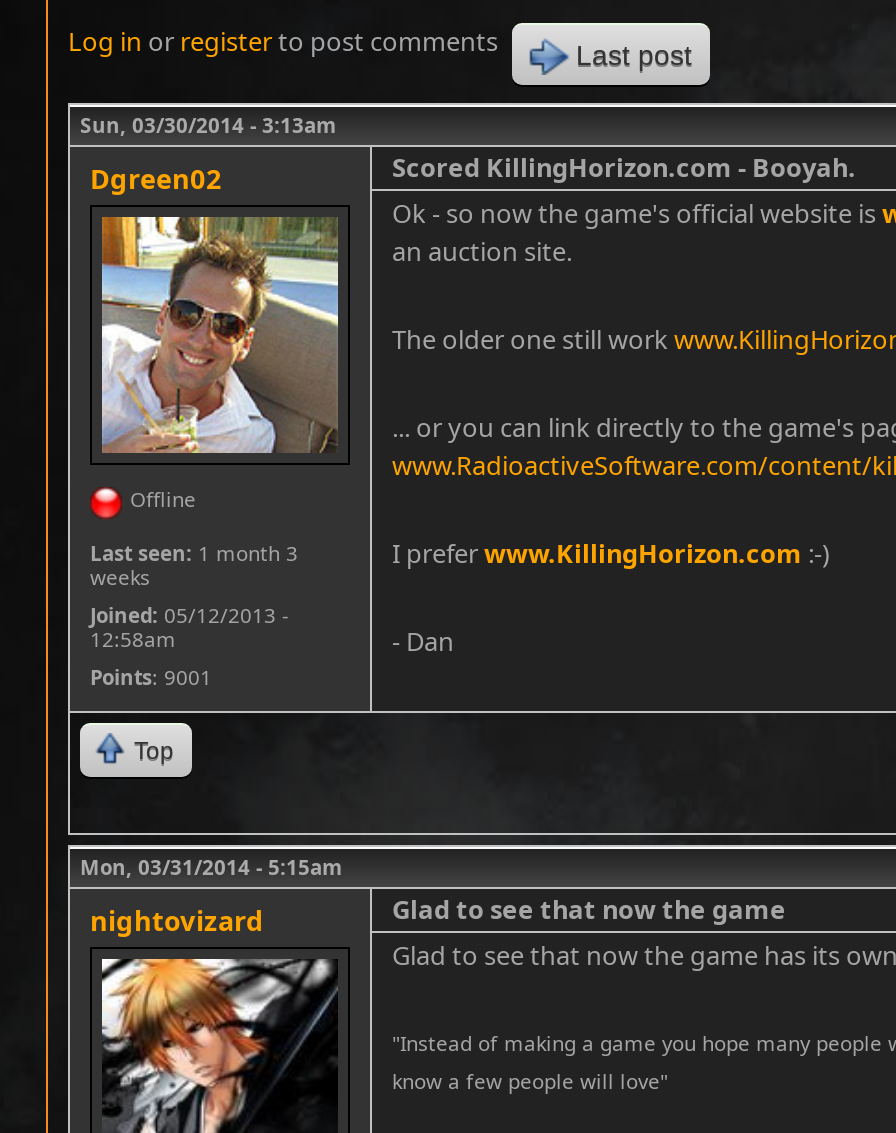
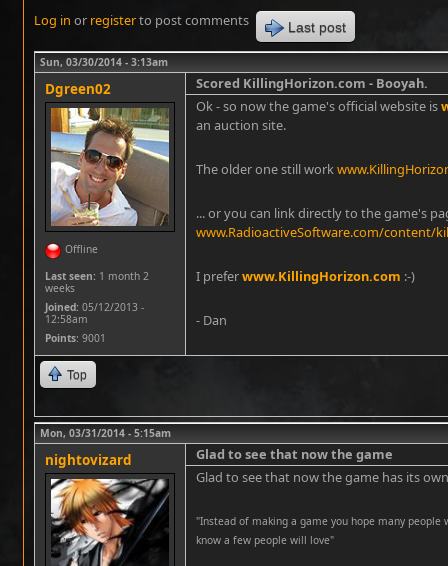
[90,539,298,567] Last seen: 1 month 3 -> [45,269,149,283] Last seen: 1 month 2

